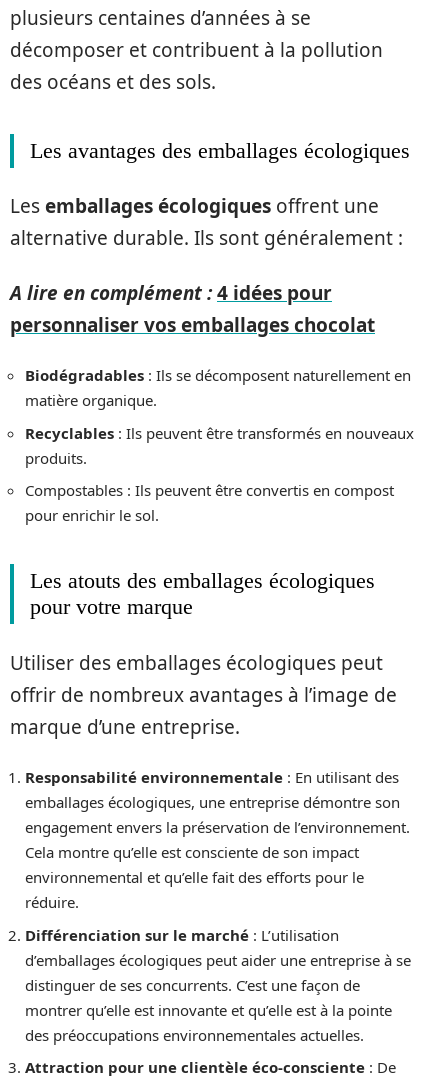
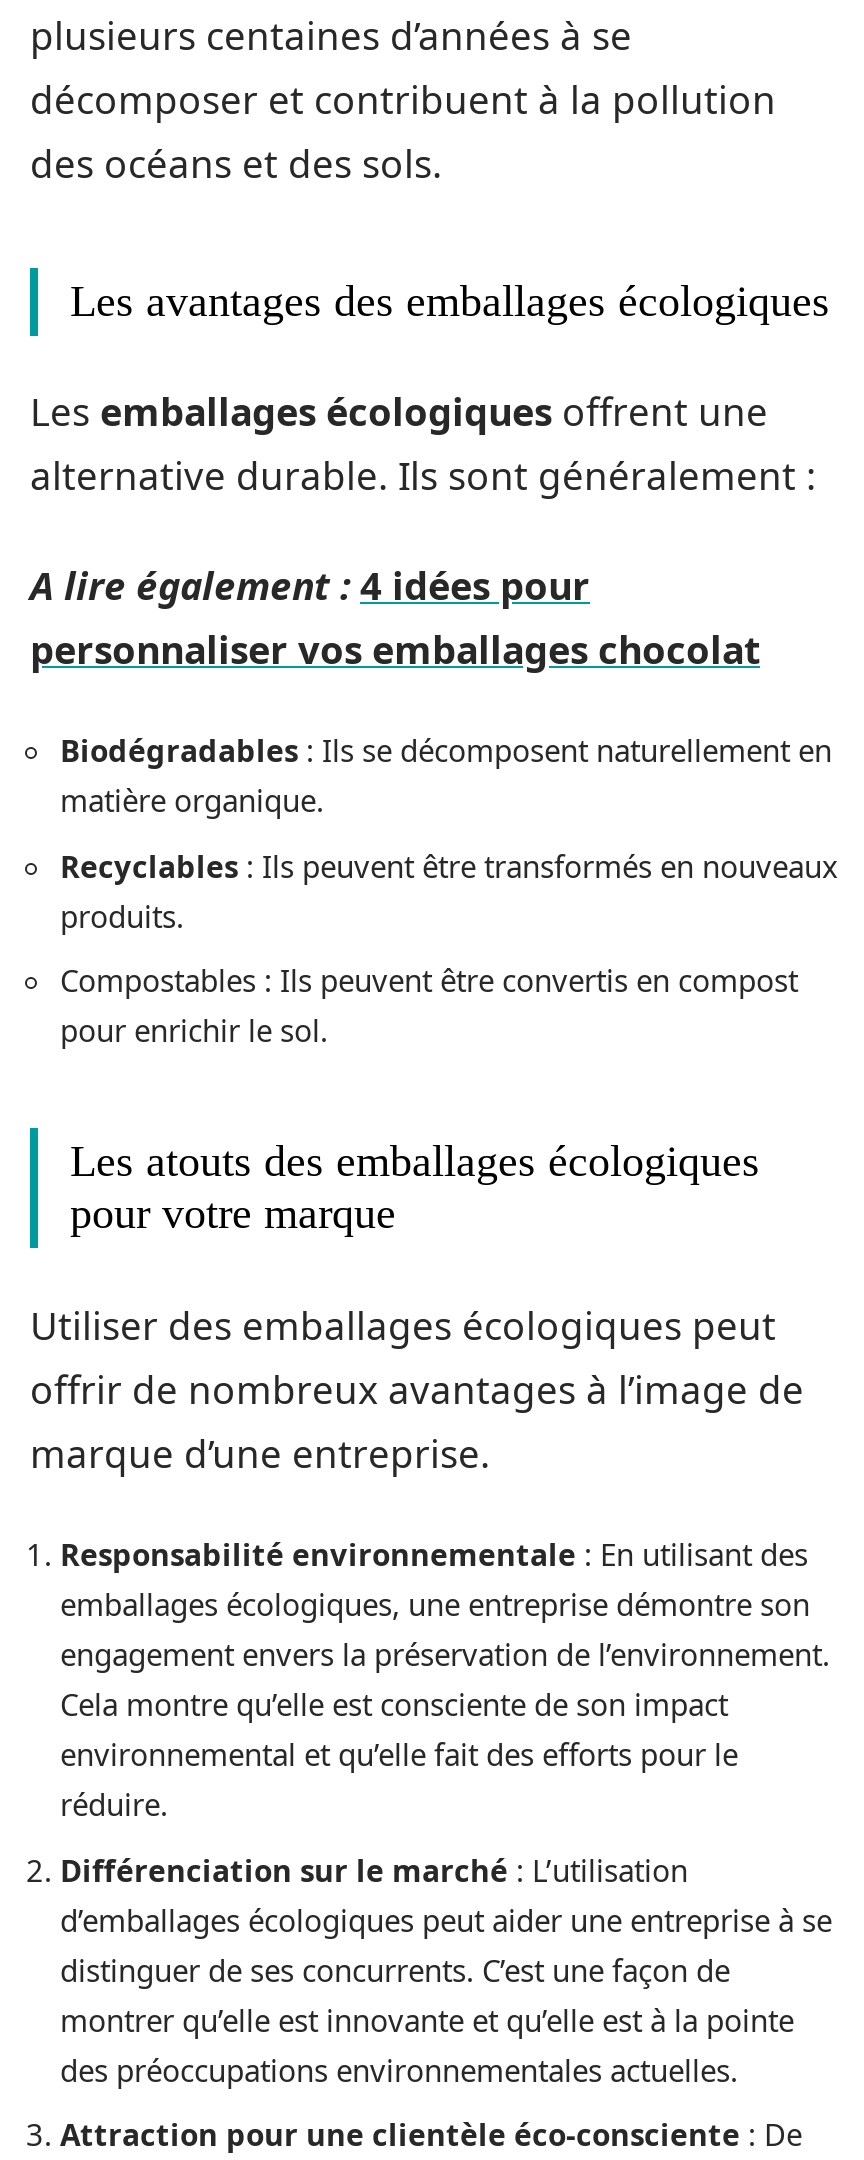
[10,279,332,305] A lire en complément : 4 idées pour -> [30,559,590,611] A lire également : 4 idées pour

